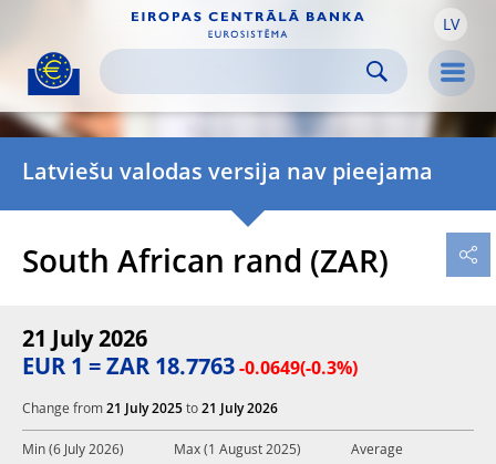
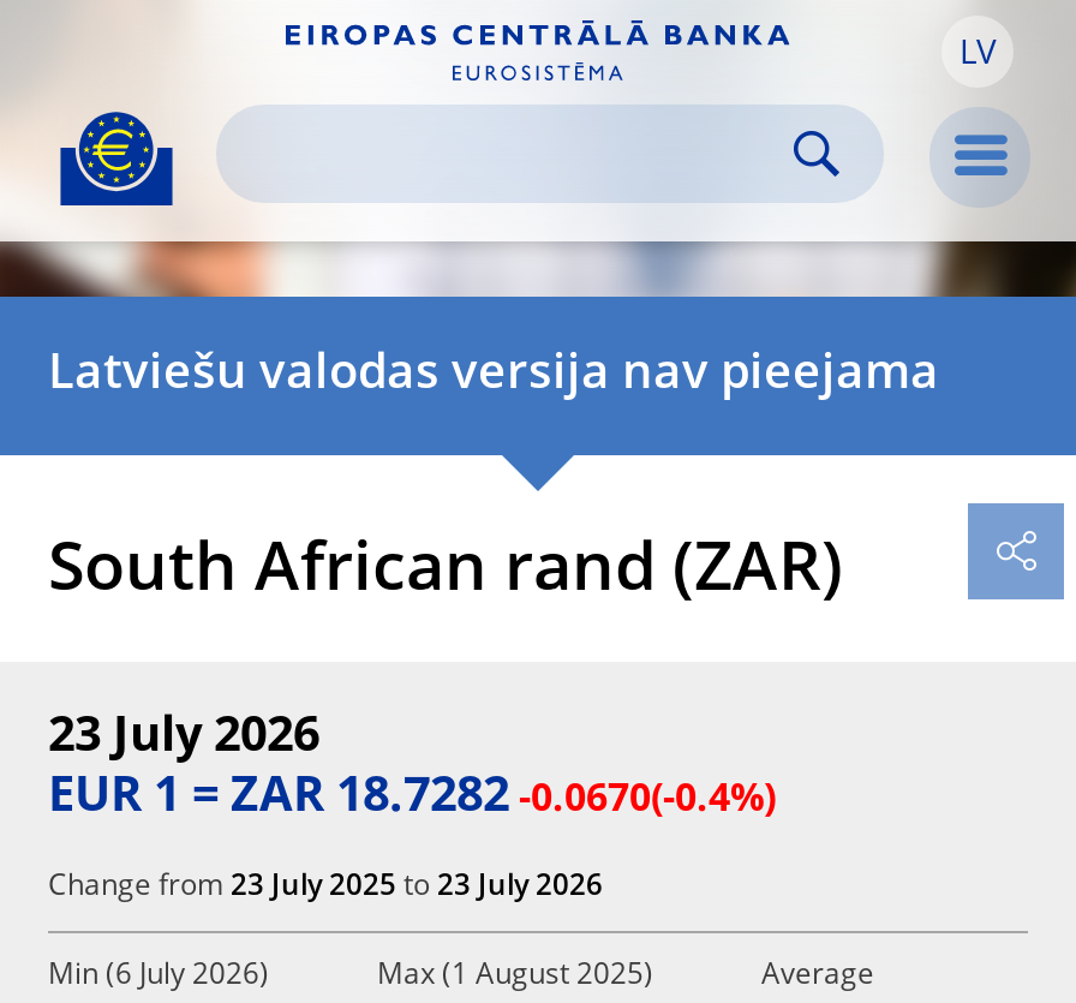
[22,330,147,352] 21 July 2026 -> [48,715,319,763] 23 July 2026
[22,358,358,380] EUR 1 = ZAR 18.7763 -0.0649(-0.3%) -> [48,775,776,823] EUR 1 = ZAR 18.7282 -0.0670(-0.4%)
[22,403,278,416] Change from 21 July 2025 to 21 July 2026 -> [48,873,603,902] Change from 23 July 2025 to 23 July 2026

